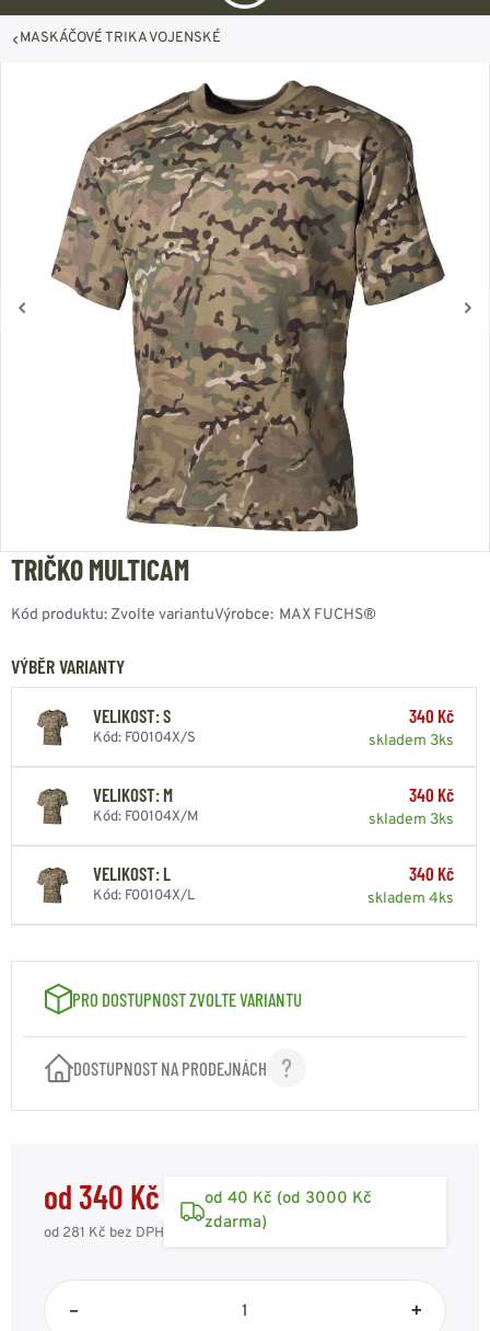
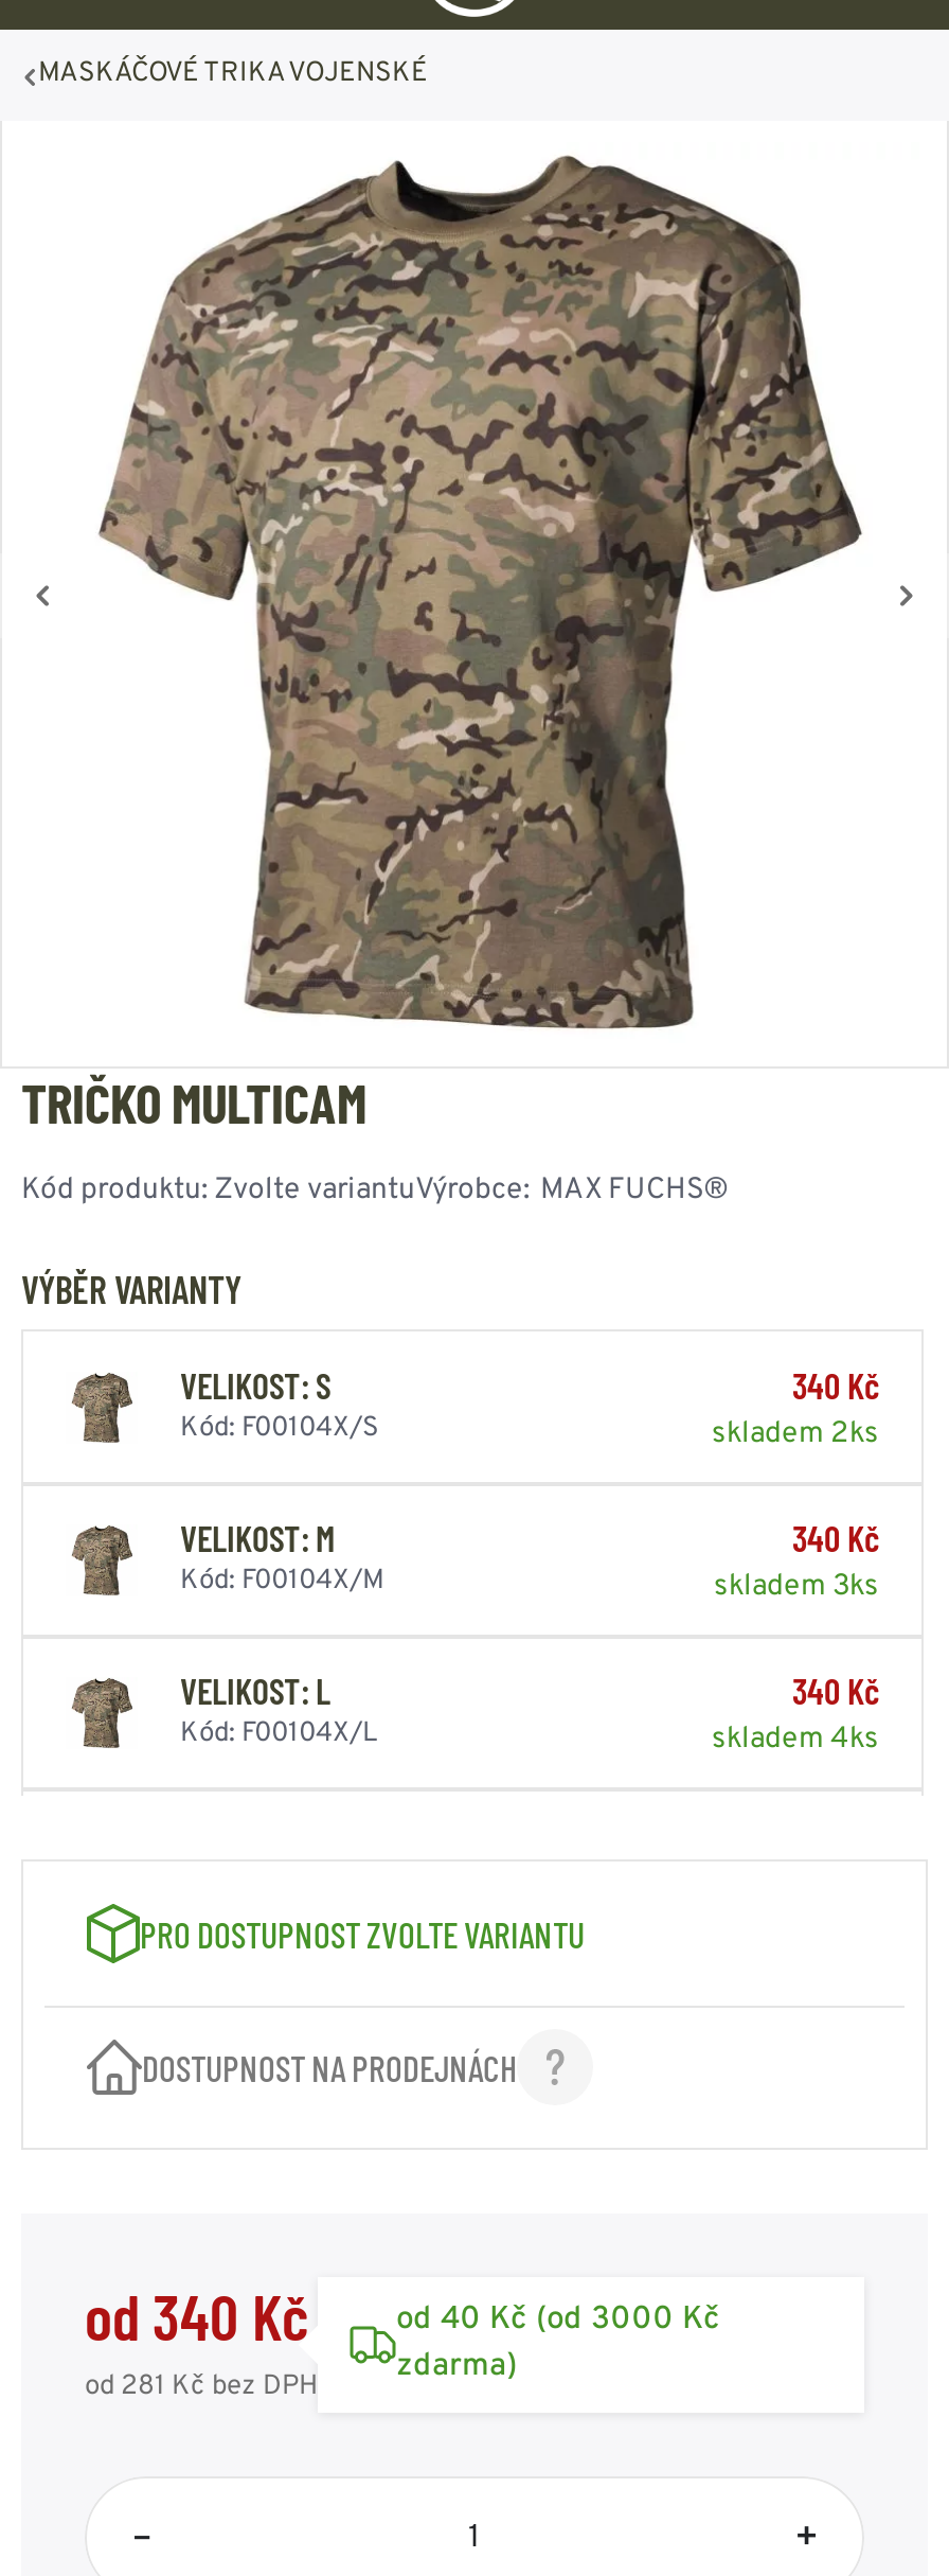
[369,732,454,750] skladem 3ks -> [712,1416,879,1452] skladem 2ks

